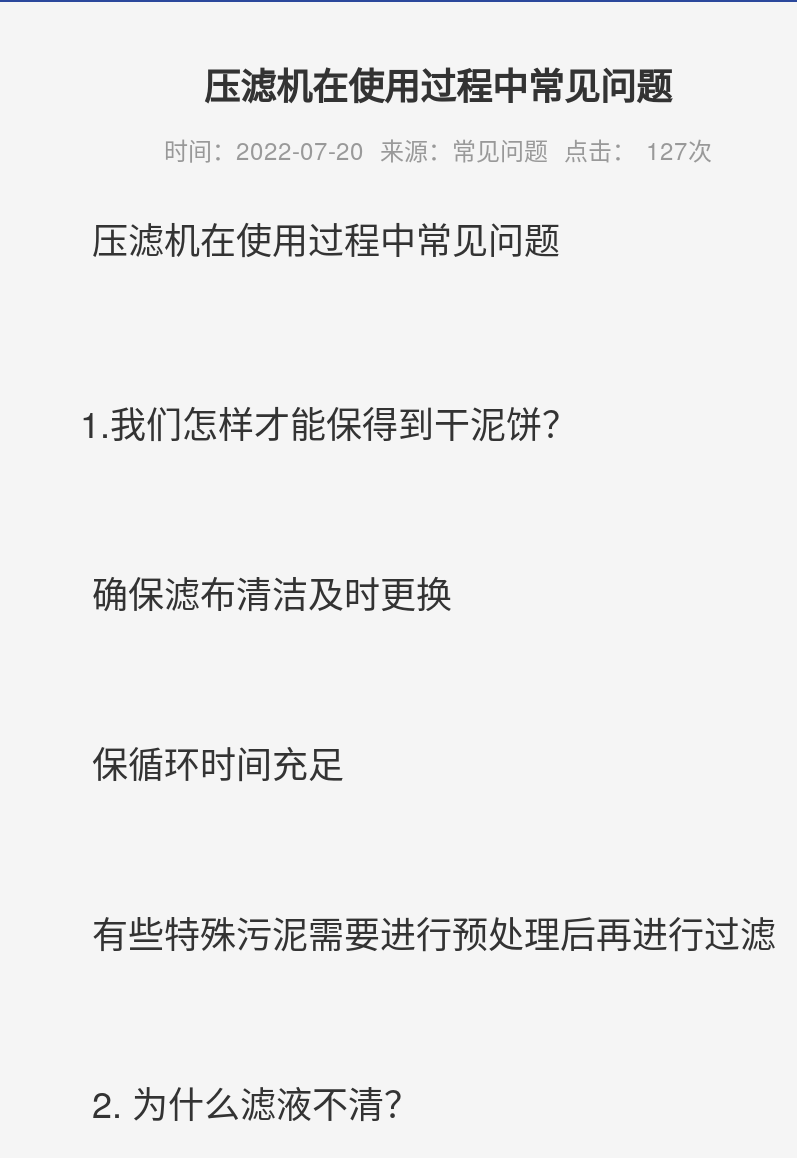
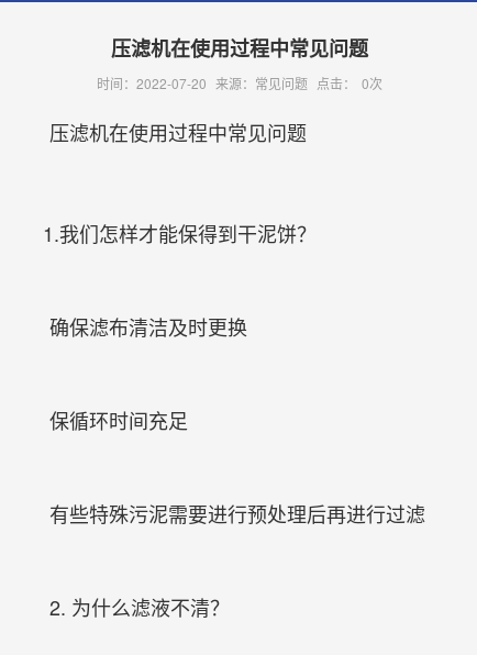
[164,132,712,166] 时间：2022-07-20 来源：常见问题 点击： 127次 -> [97,74,382,92] 时间：2022-07-20 来源：常见问题 点击： 0次

